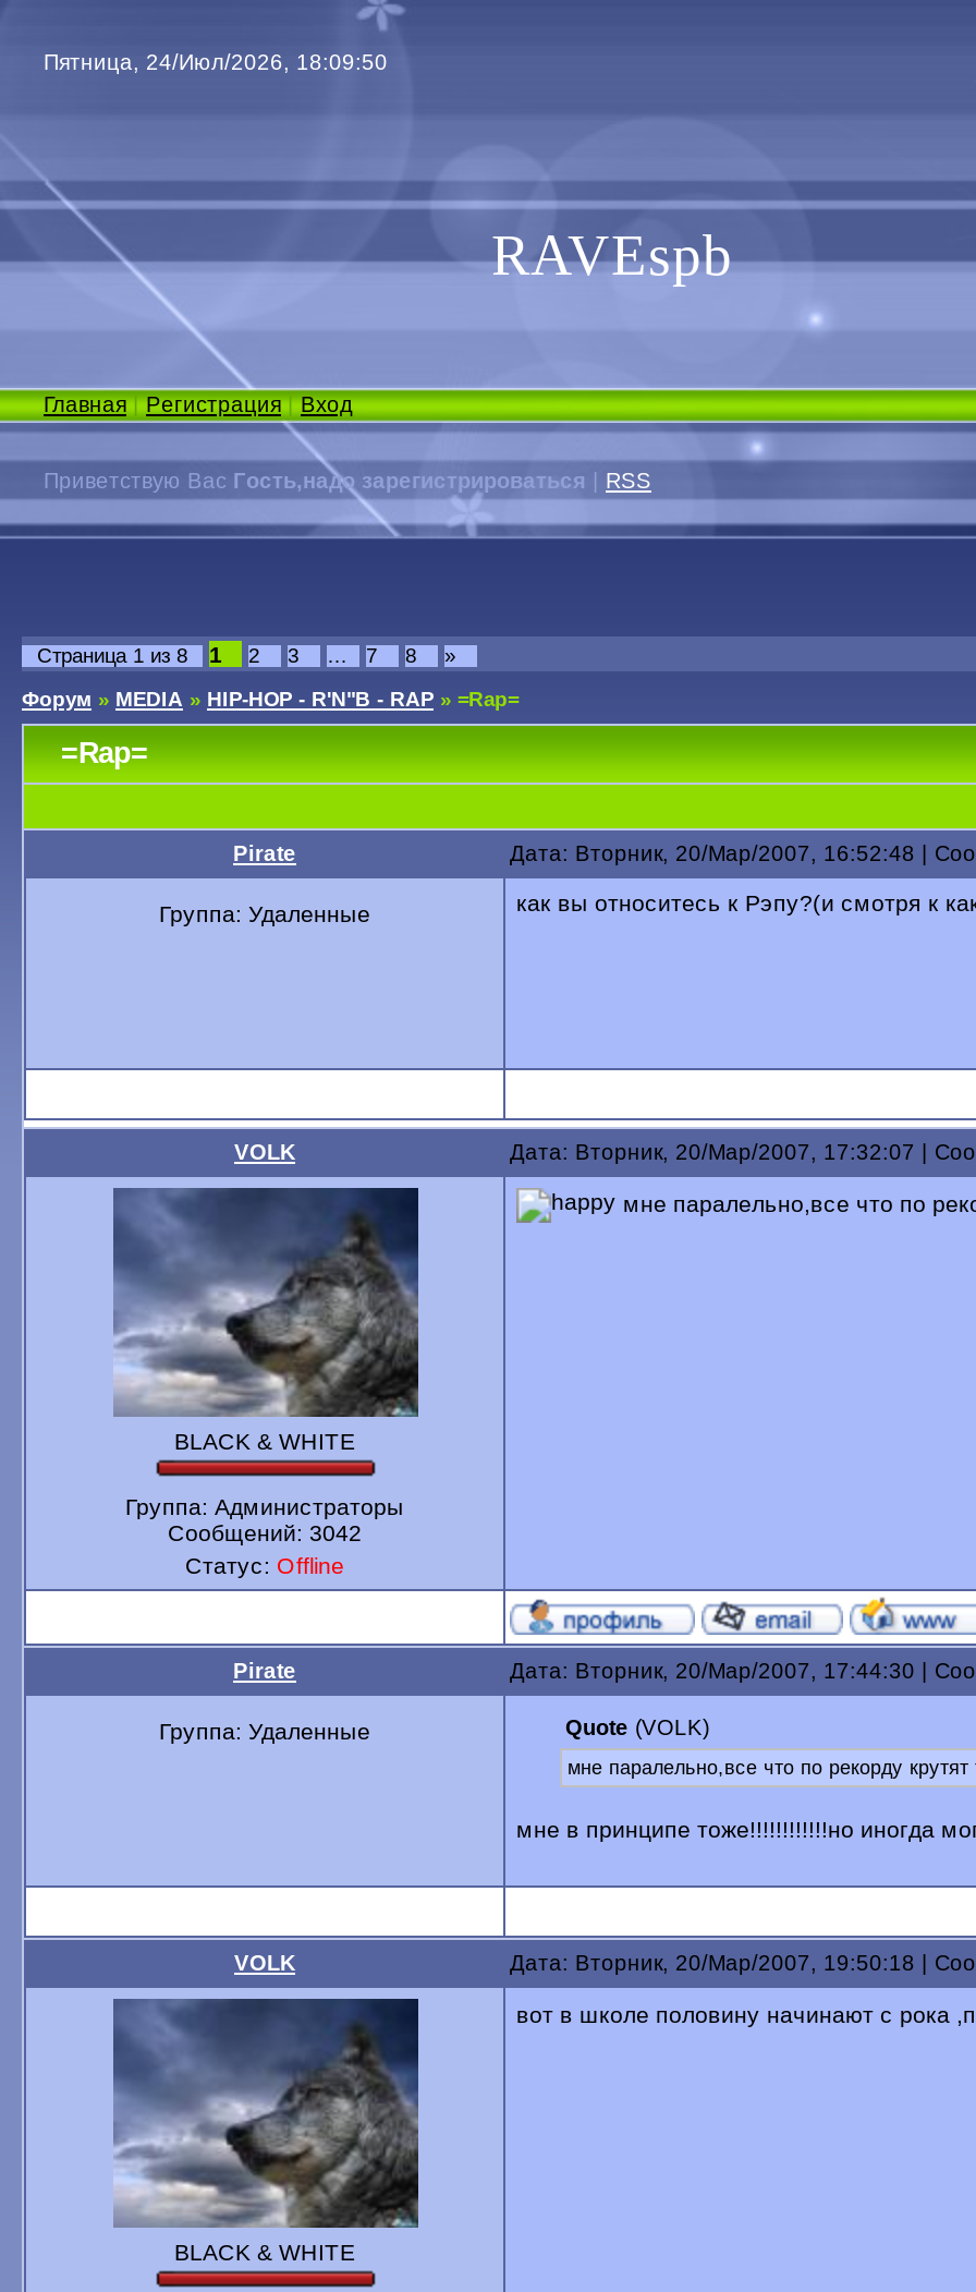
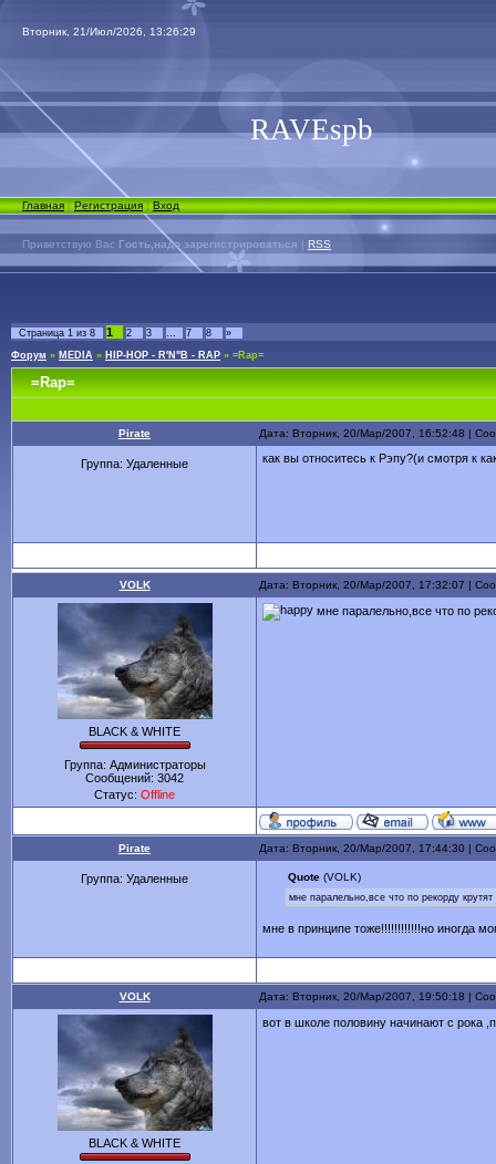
[44,50,388,74] Пятница, 24/Июл/2026, 18:09:50 -> [22,25,196,38] Вторник, 21/Июл/2026, 13:26:29

